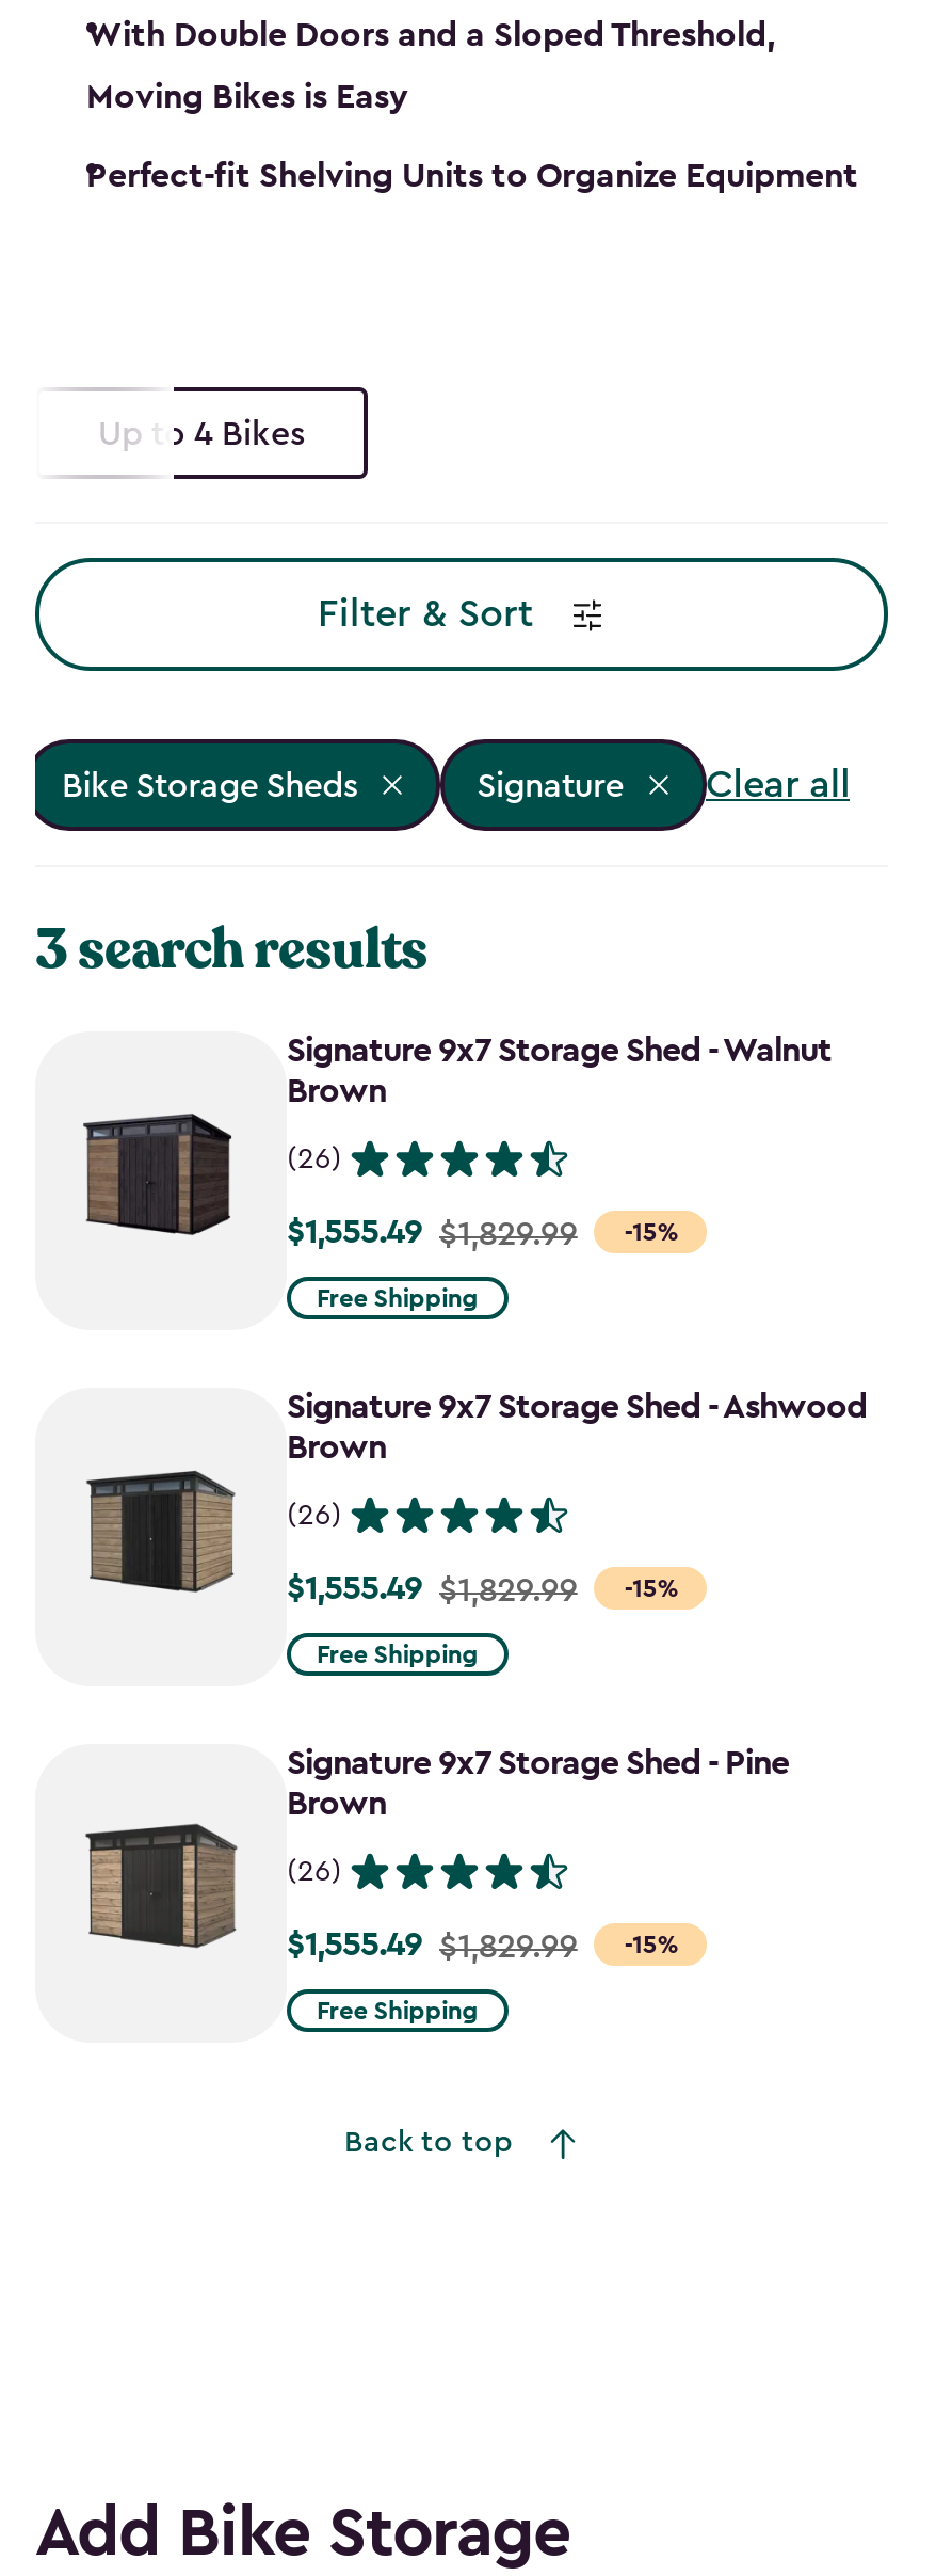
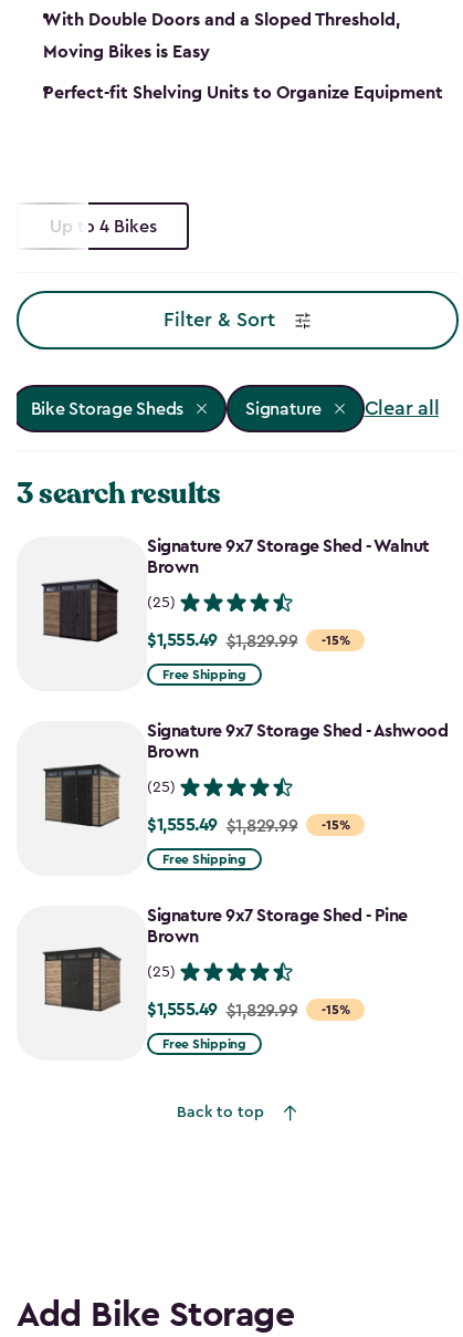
[287,1144,342,1174] (26) -> [147,595,176,610] (25)
[287,1500,342,1530] (26) -> [147,779,176,795] (25)
[287,1856,342,1886] (26) -> [147,964,176,979] (25)

